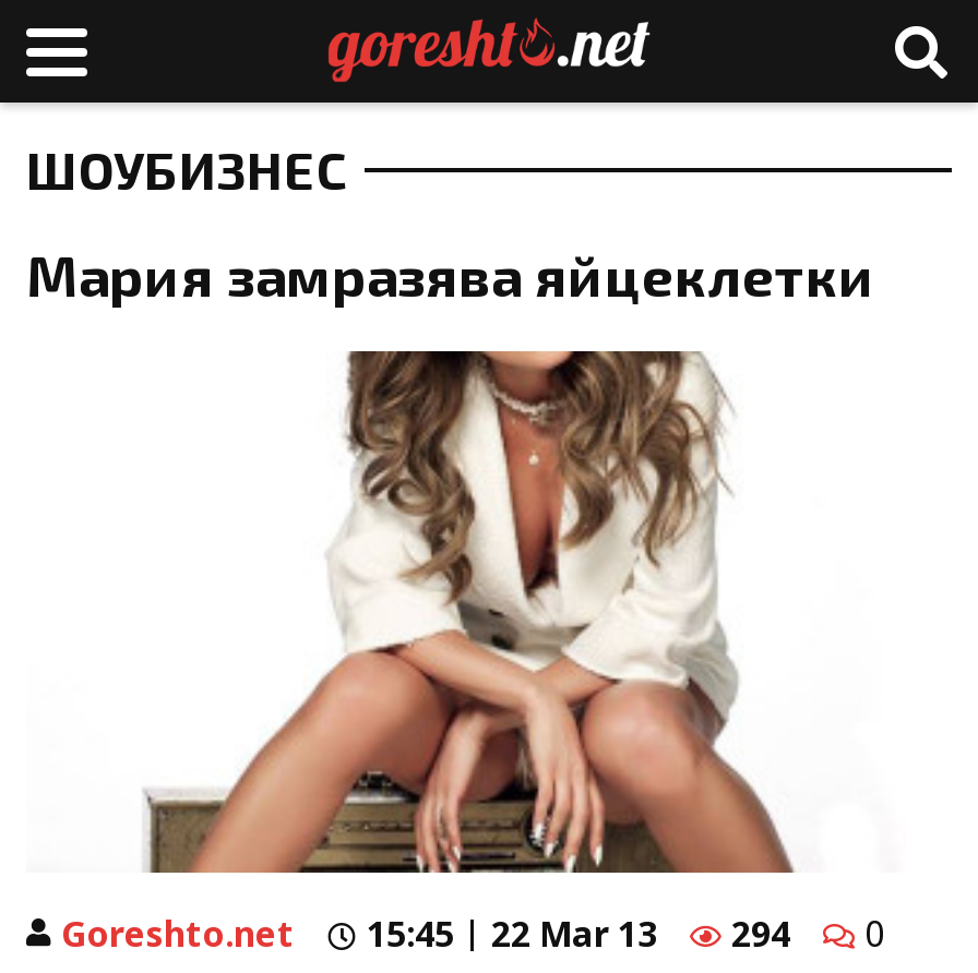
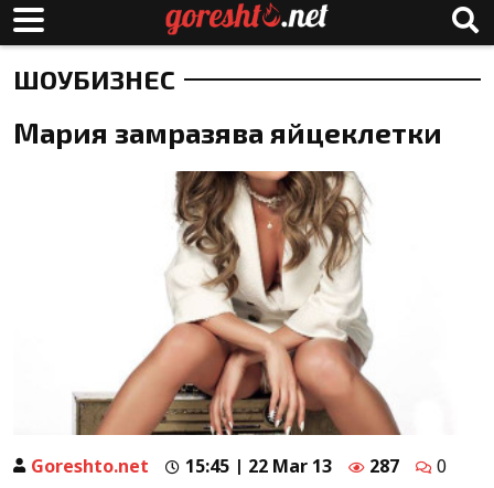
[731,909,790,957] 294 -> [369,453,399,478] 287

